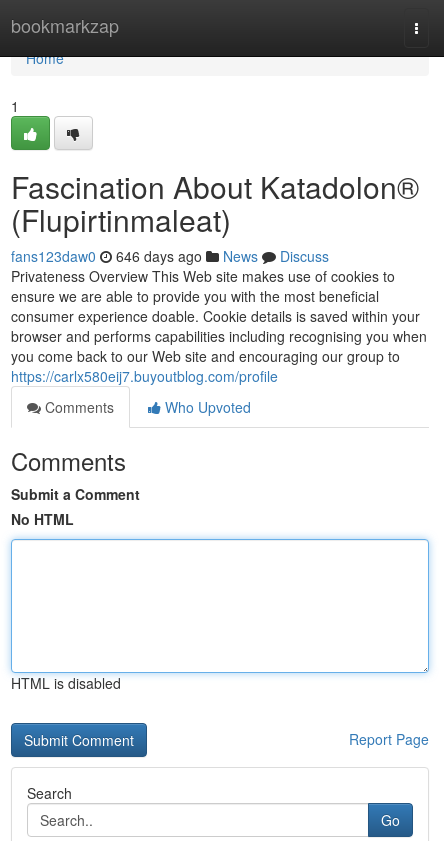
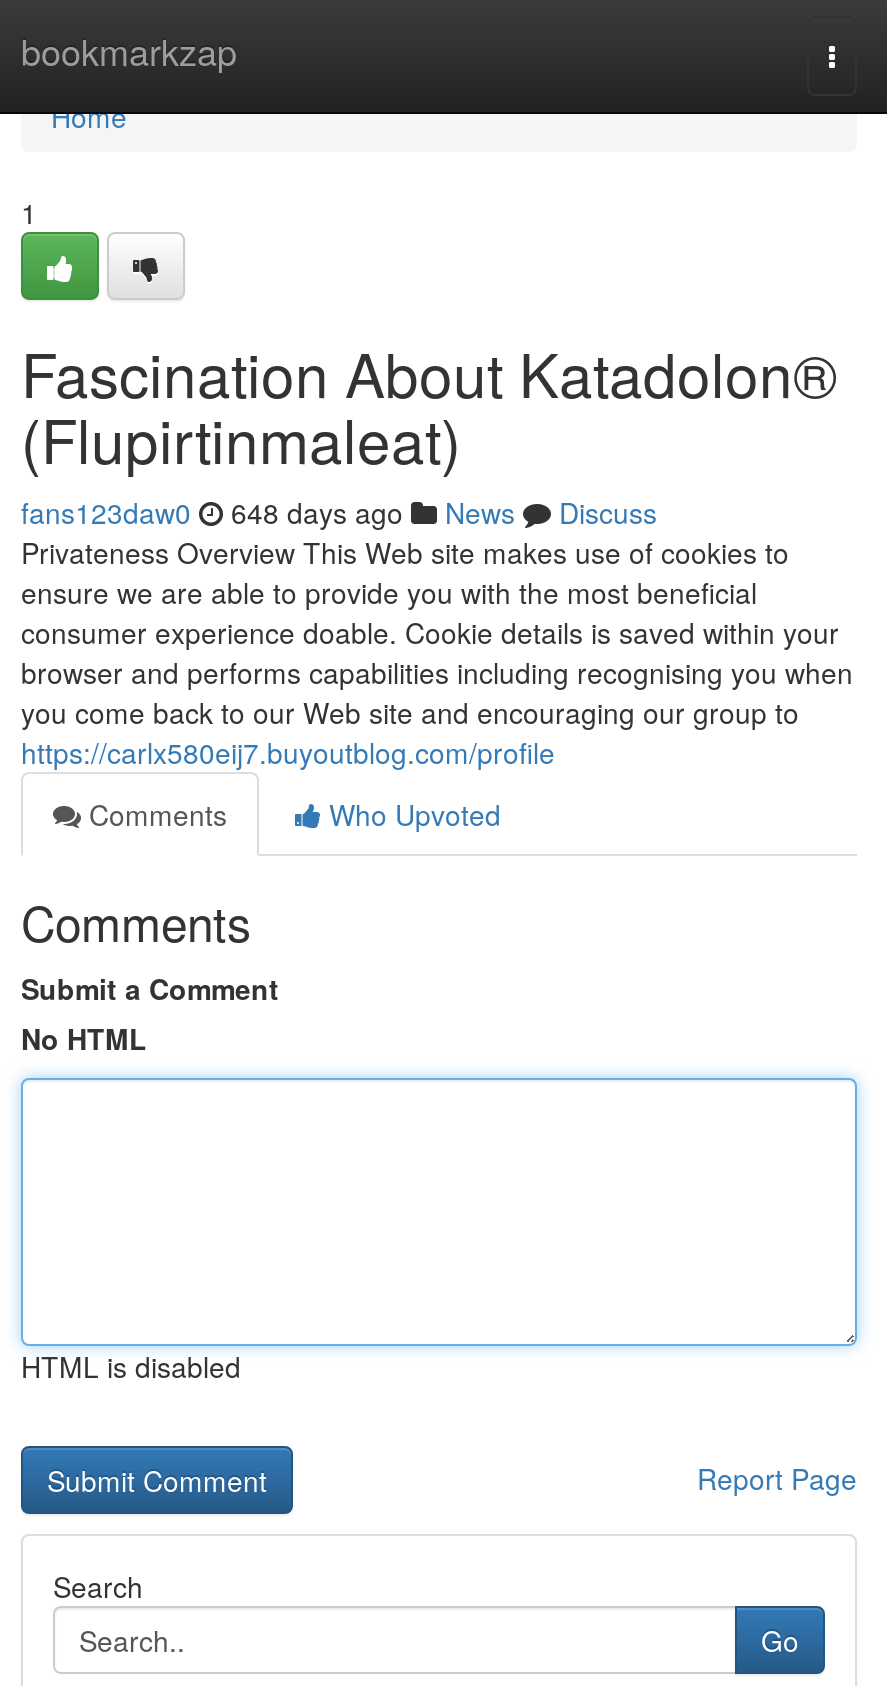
[11,246,329,266] fans123daw0 646 days ago News Discuss -> [21,492,657,532] fans123daw0 648 days ago News Discuss

